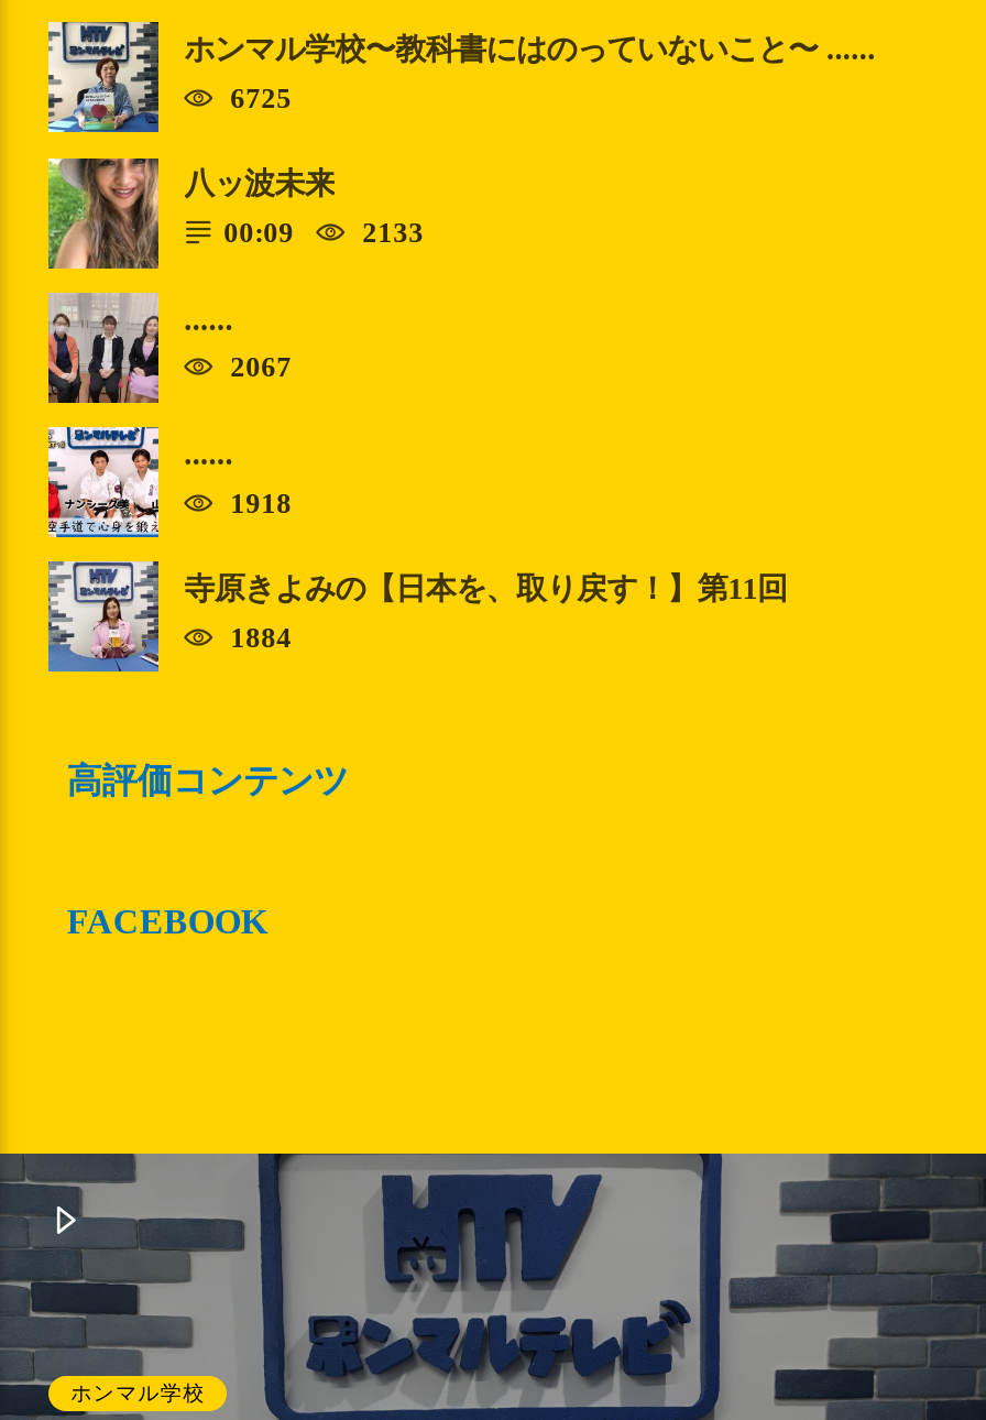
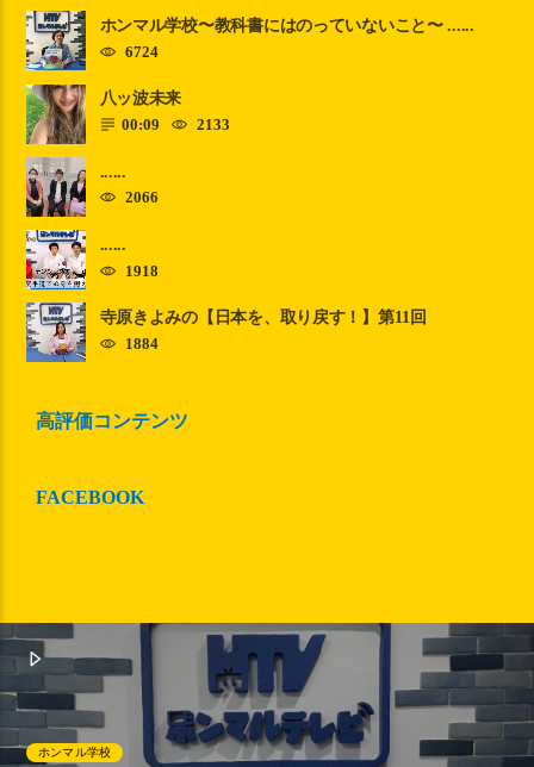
[224,81,292,114] 6725 -> [121,43,158,61] 6724
[224,351,292,384] 2067 -> [121,189,158,206] 2066

